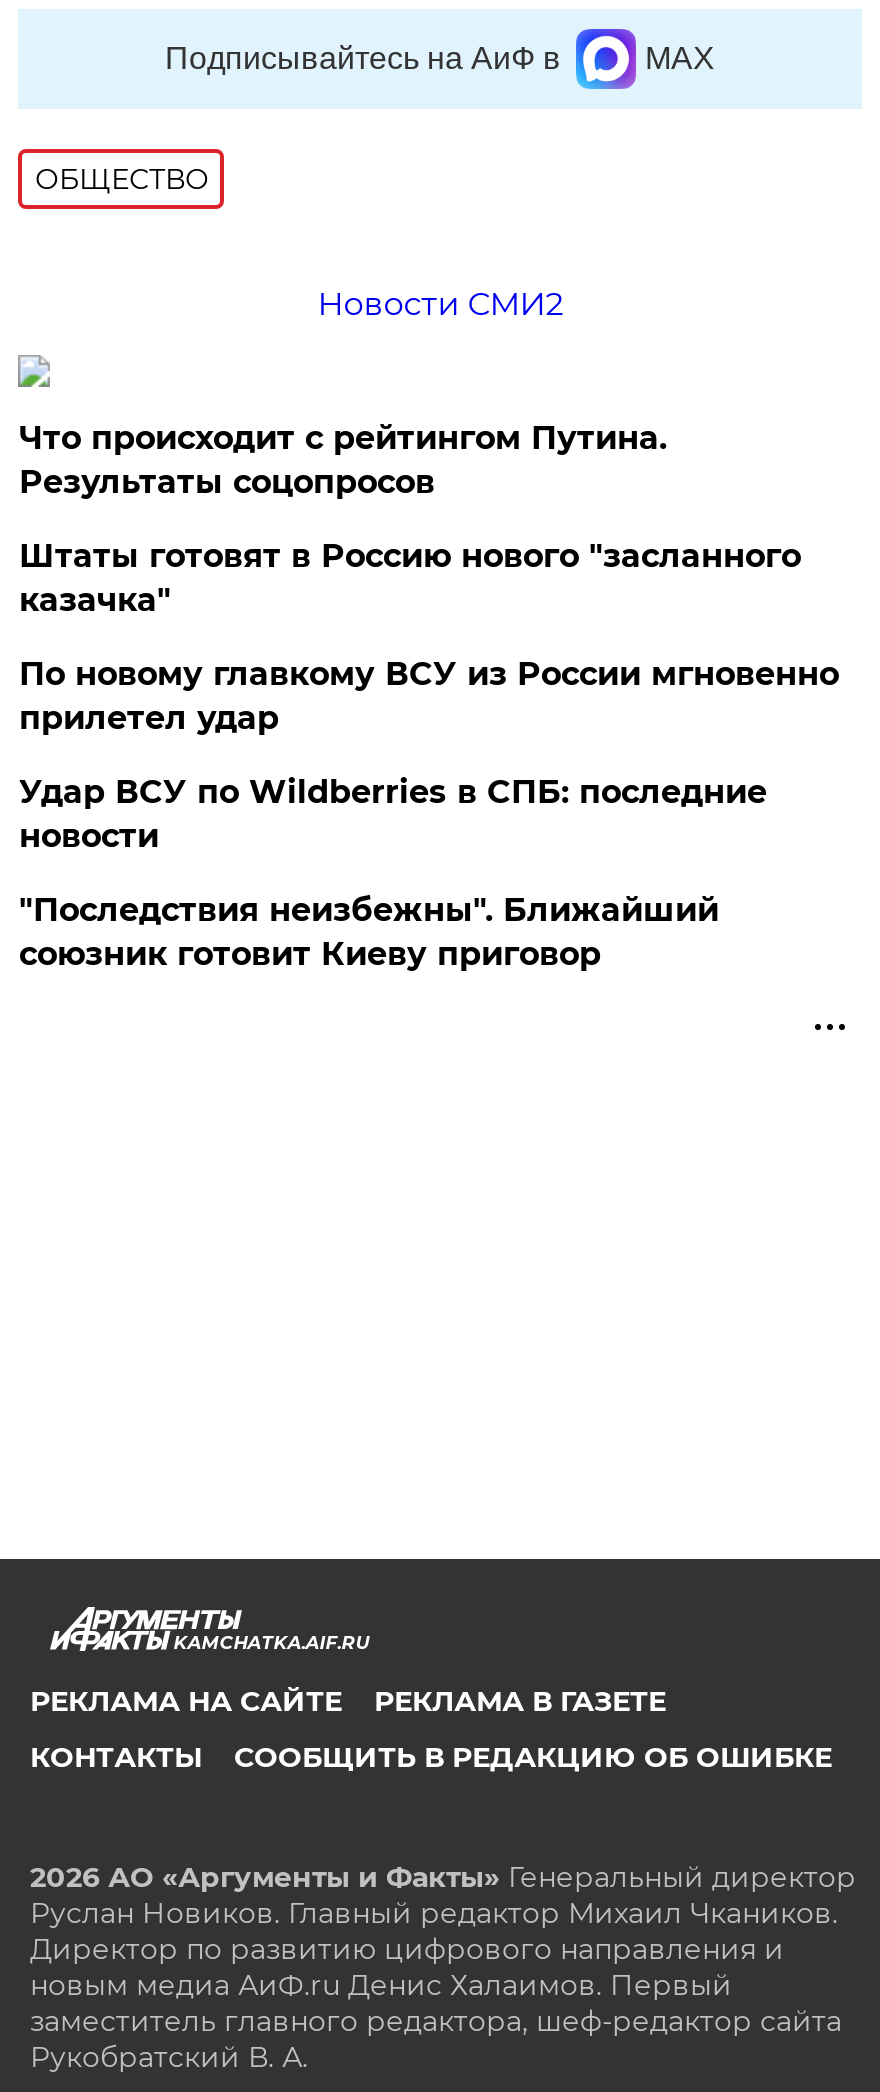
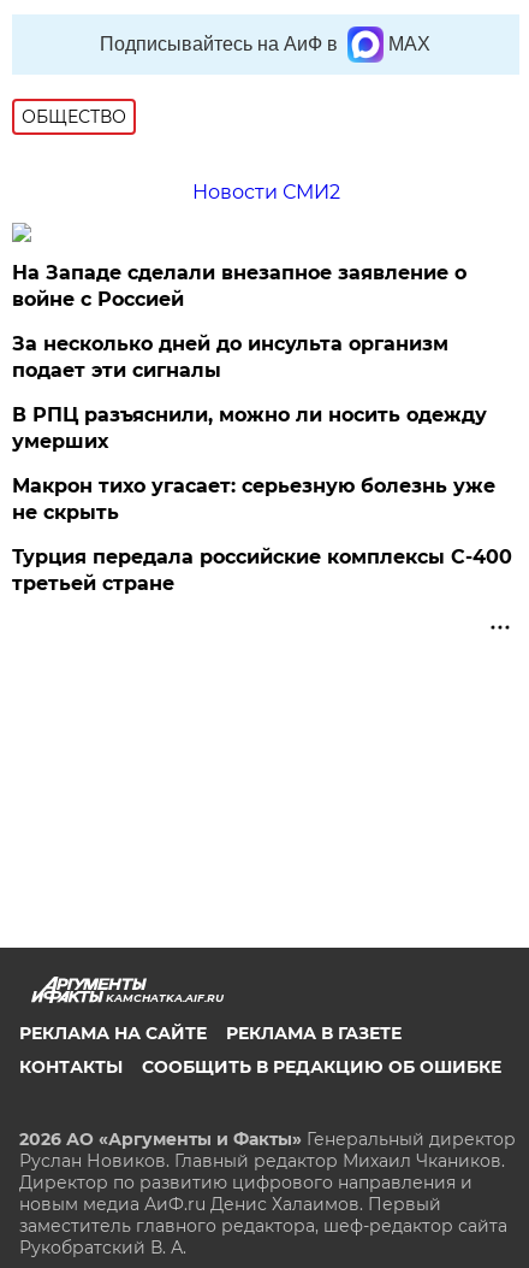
[19,419,667,501] Что происходит с рейтингом Путина. | Результаты соцопросов -> [13,261,467,311] На Западе сделали внезапное заявление о | войне с Россией
[19,537,801,619] Штаты готовят в Россию нового "засланного | казачка" -> [13,332,449,382] За несколько дней до инсульта организм | подает эти сигналы
[19,655,839,737] По новому главкому ВСУ из России мгновенно | прилетел удар -> [13,403,487,453] В РПЦ разъяснили, можно ли носить одежду | умерших
[19,773,767,855] Удар ВСУ по Wildberries в СПБ: последние | новости -> [13,474,496,524] Макрон тихо угасает: серьезную болезнь уже | не скрыть
[19,891,719,973] "Последствия неизбежны". Ближайший | союзник готовит Киеву приговор -> [13,545,513,595] Турция передала российские комплексы С-400 | третьей стране

